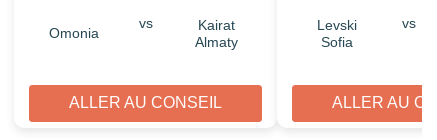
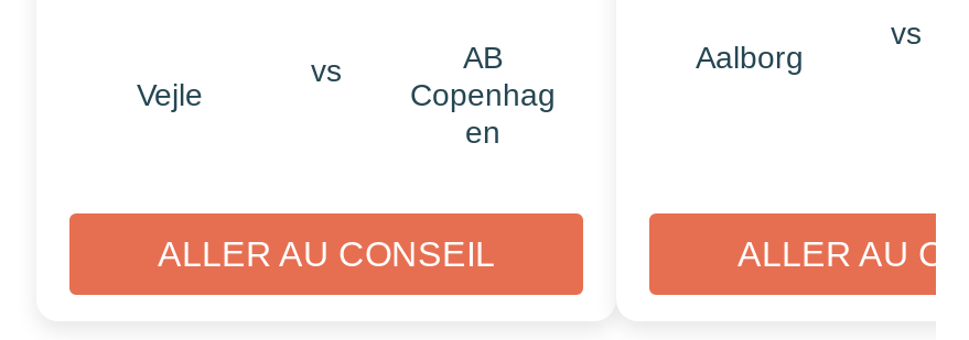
[195,17,238,50] Kairat | Almaty -> [410,39,556,149] AB | Copenhag | en
[317,17,357,50] Levski | Sofia -> [696,39,804,74] Aalborg
[49,25,99,41] Omonia -> [137,76,203,111] Vejle

